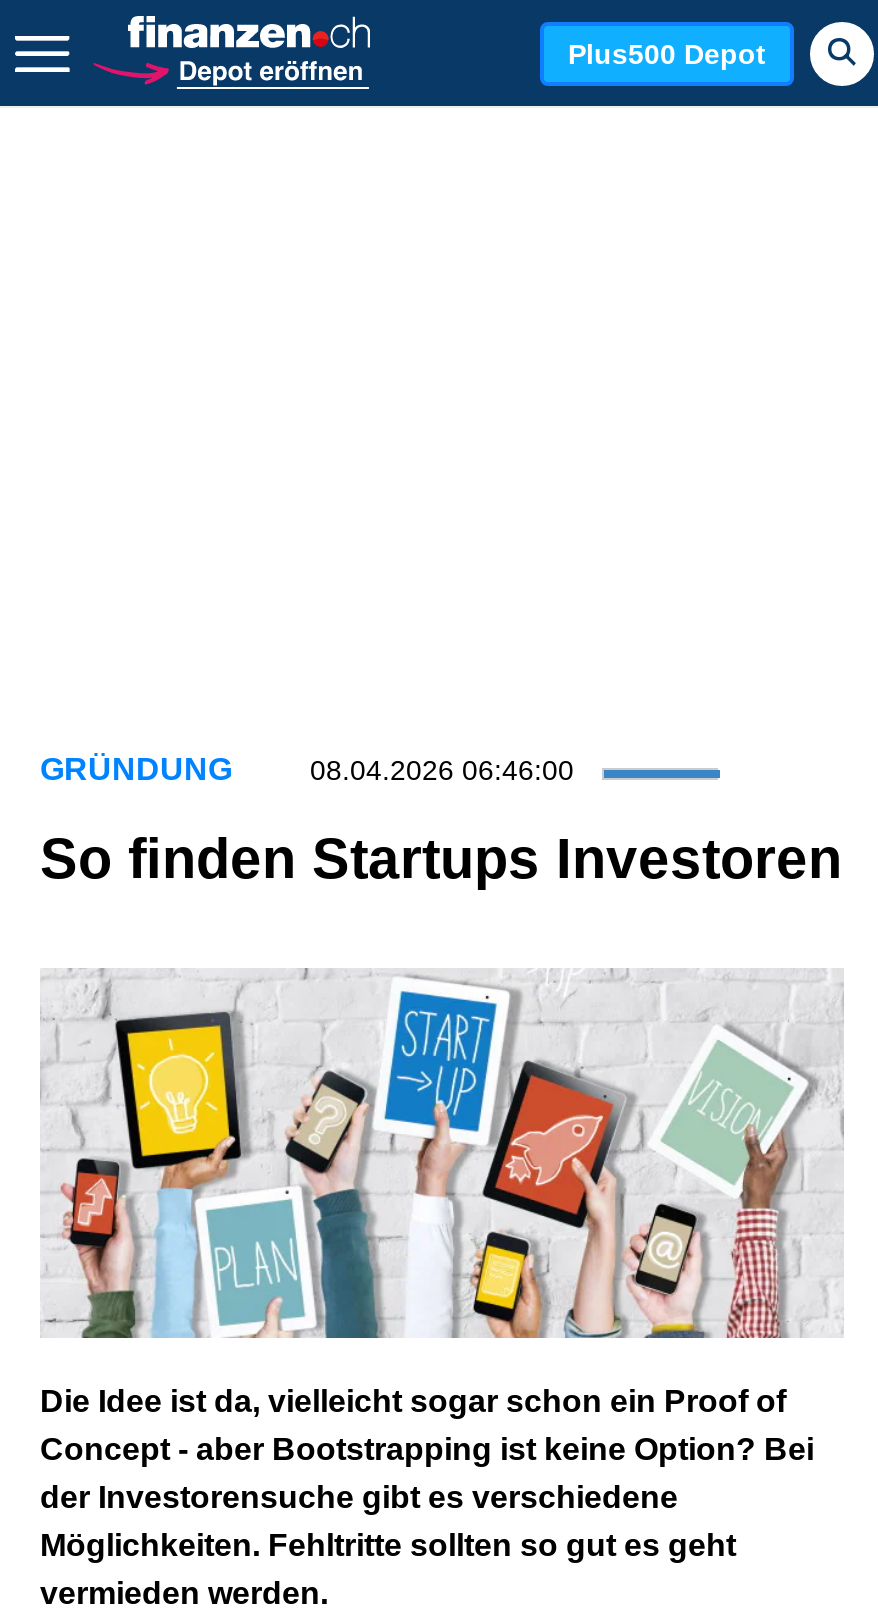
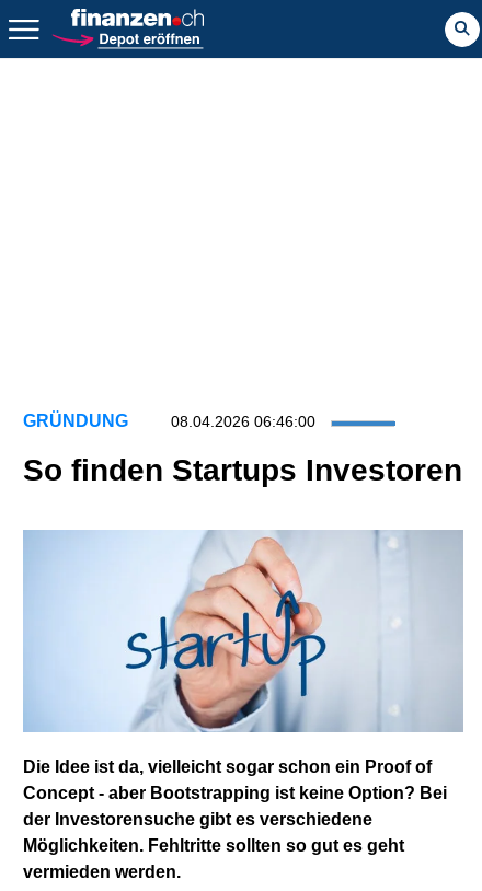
[568,37,766,69] Plus500 Depot -> none
[42,968,842,1340] [image] -> [23,530,463,733] [image]

